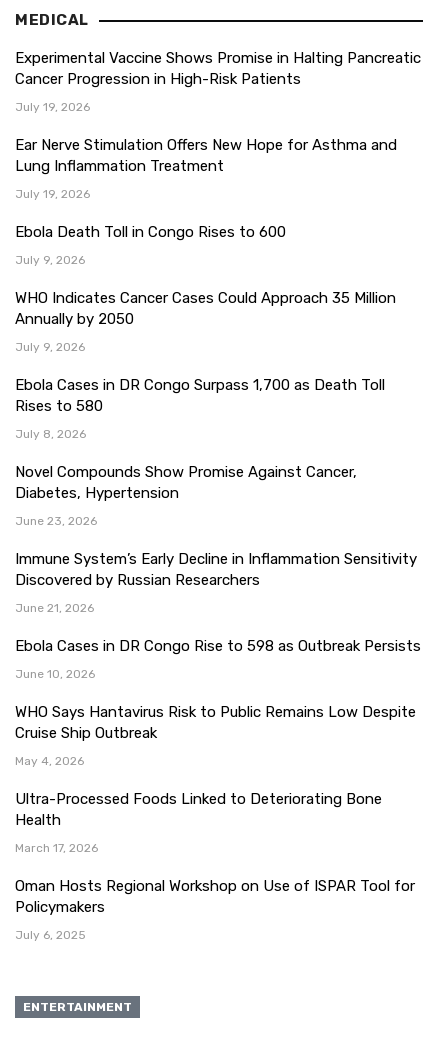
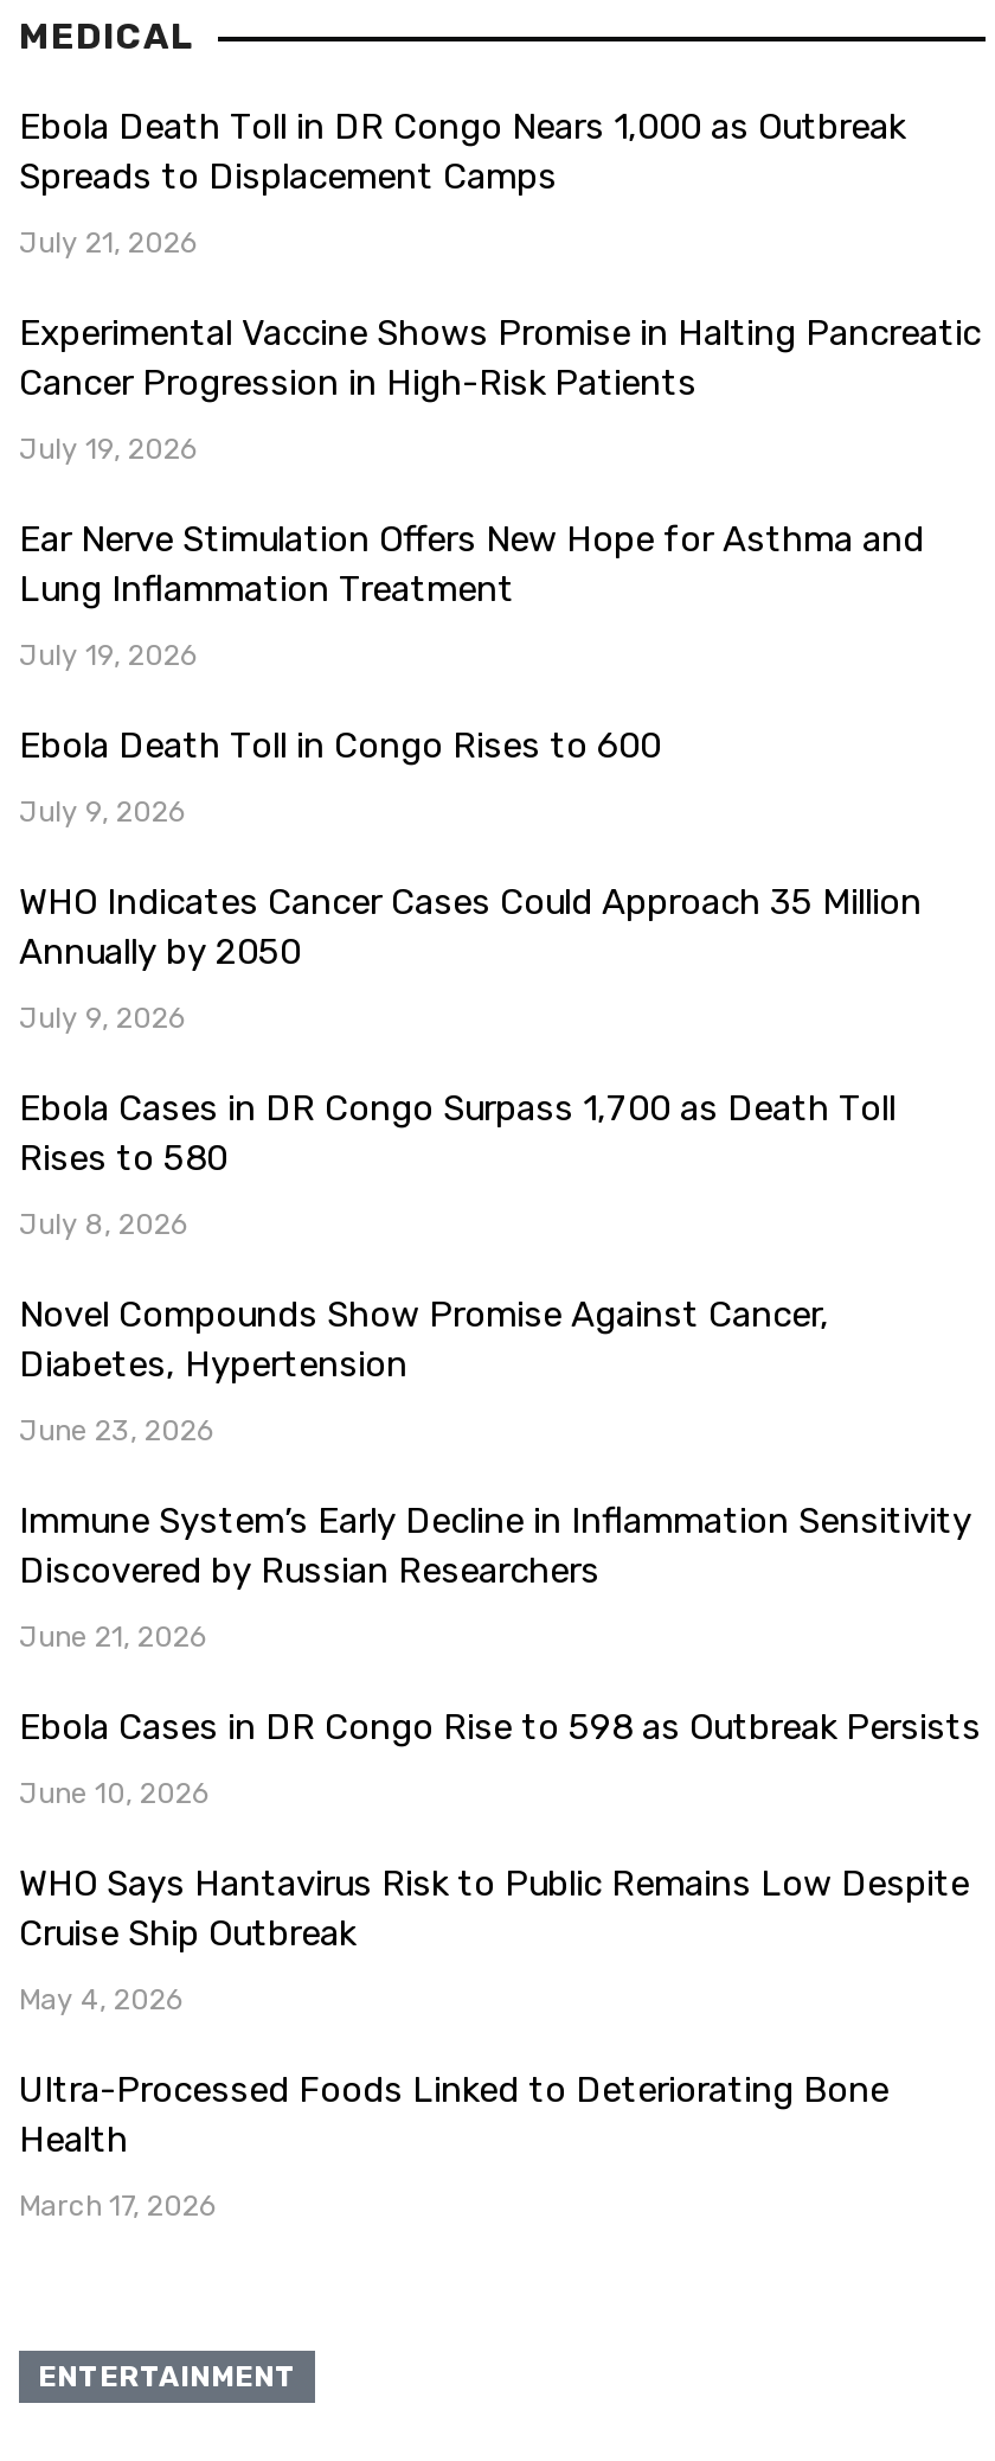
none -> [19,106,905,260] Ebola Death Toll in DR Congo Nears 1,000 as Outbreak | Spreads to Displacement Camps | July 21, 2026
moved [15,49,421,855] -> [19,312,981,2223]: Experimental Vaccine Shows Promise in Halting Pancreatic | Cancer Progression in High-Risk Patients | July 19, 2026 | ... | Health | March 17, 2026
[15,877,415,942] Oman Hosts Regional Workshop on Use of ISPAR Tool for | Policymakers | July 6, 2025 -> none

